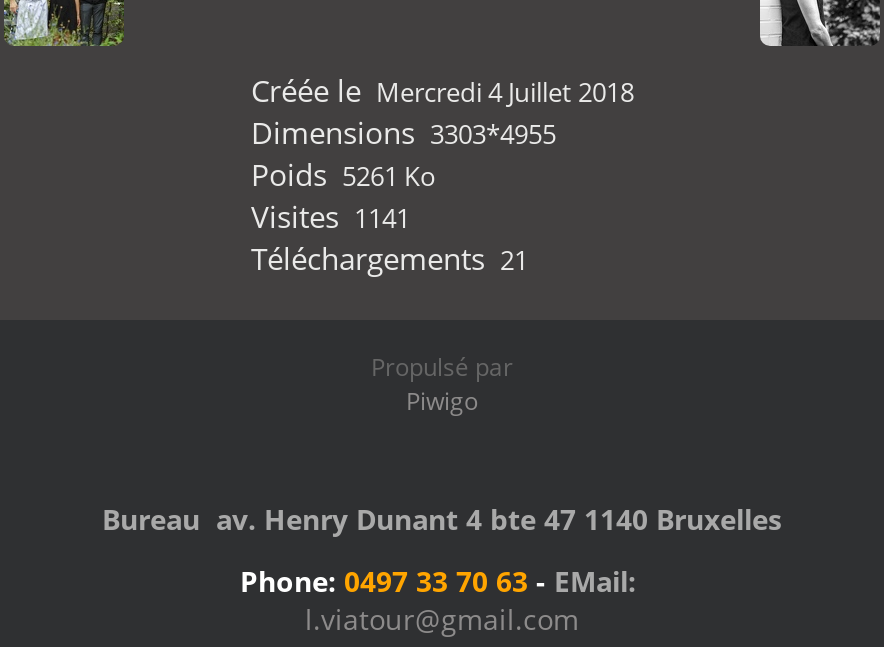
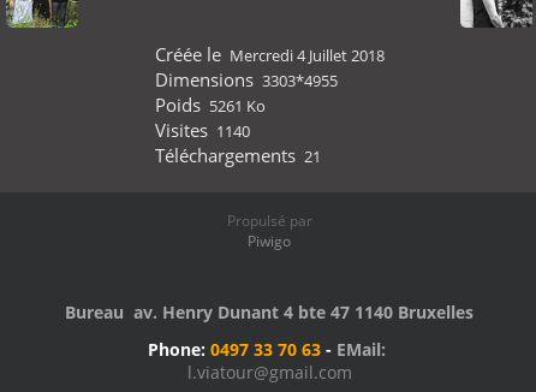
[251,196,410,236] Visites 1141 -> [154,118,250,142] Visites 1140

